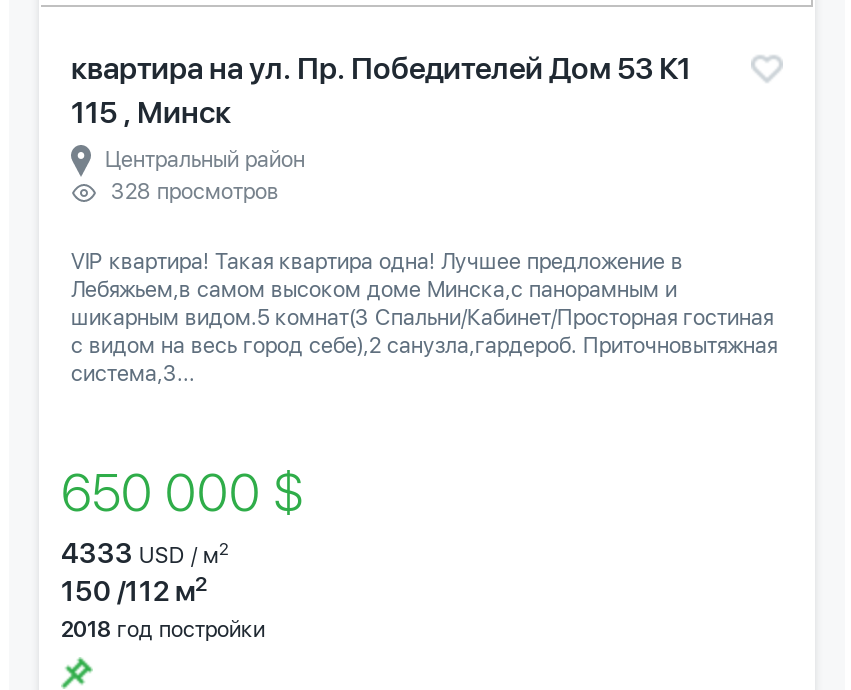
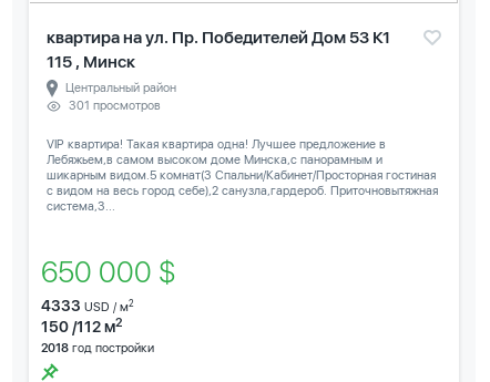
[111,178,279,204] 328 просмотров -> [69,99,161,113] 301 просмотров

